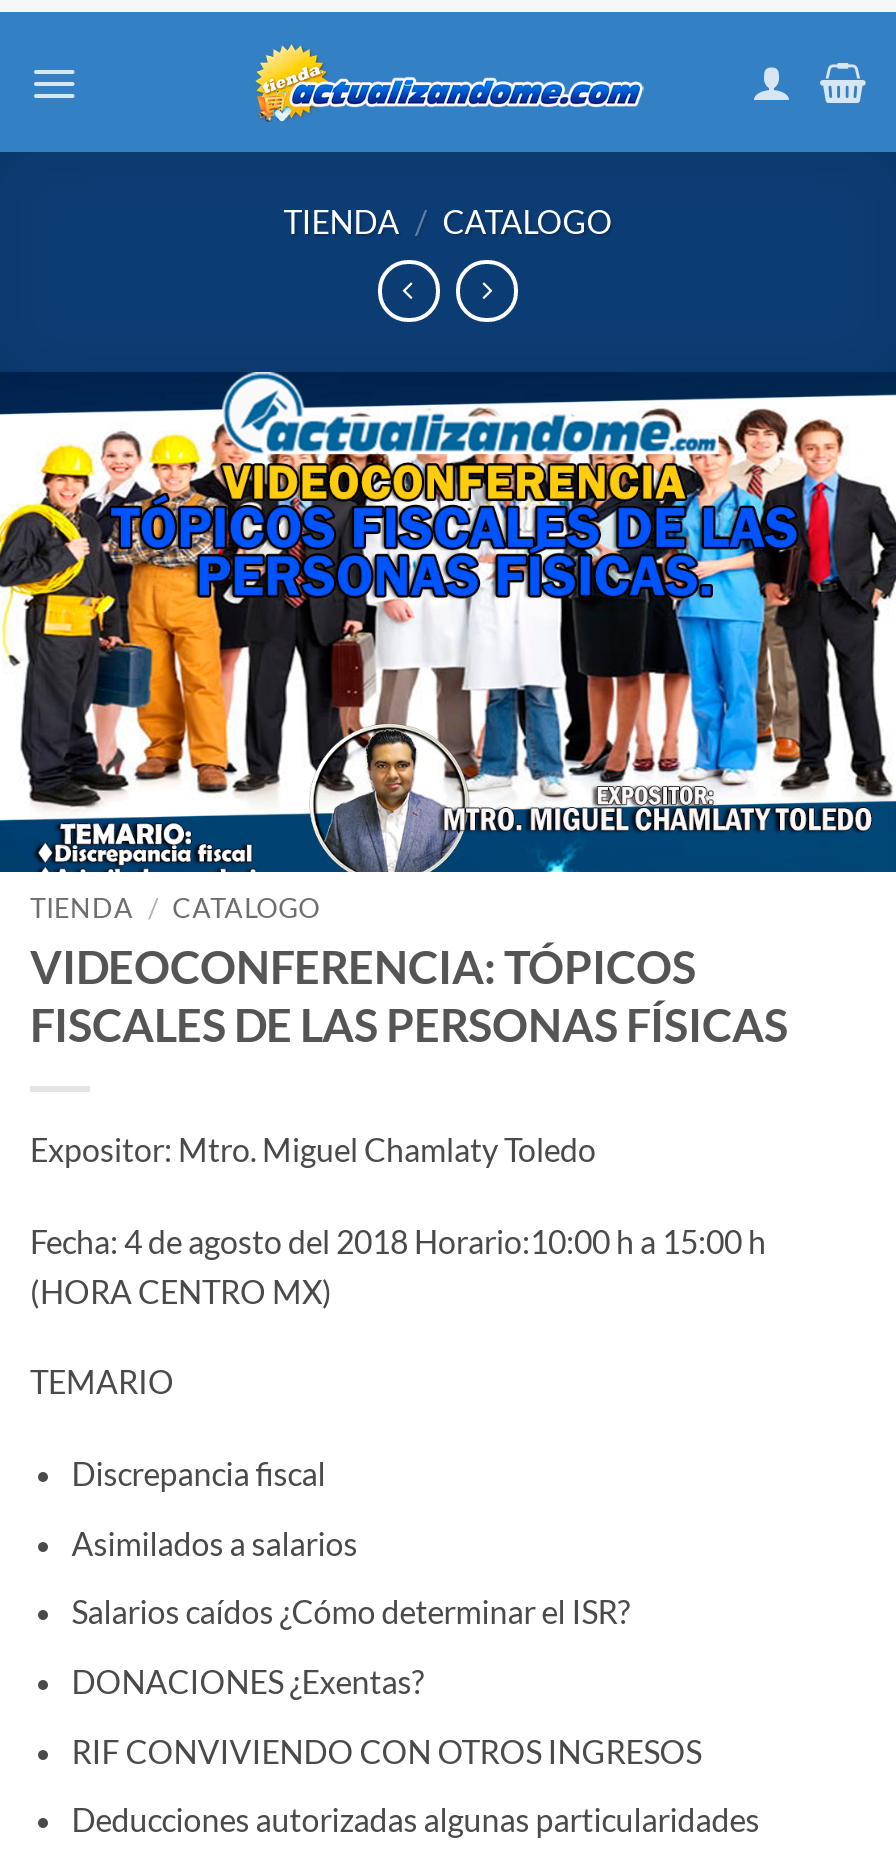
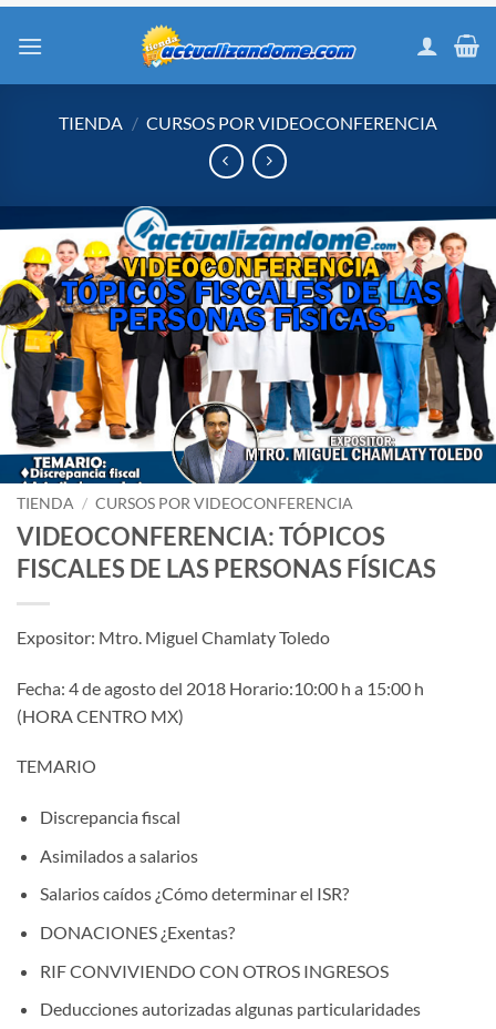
[283,202,613,240] TIENDA / CATALOGO -> [58,112,438,133] TIENDA / CURSOS POR VIDEOCONFERENCIA
[30,892,320,924] TIENDA / CATALOGO -> [17,495,353,512] TIENDA / CURSOS POR VIDEOCONFERENCIA

